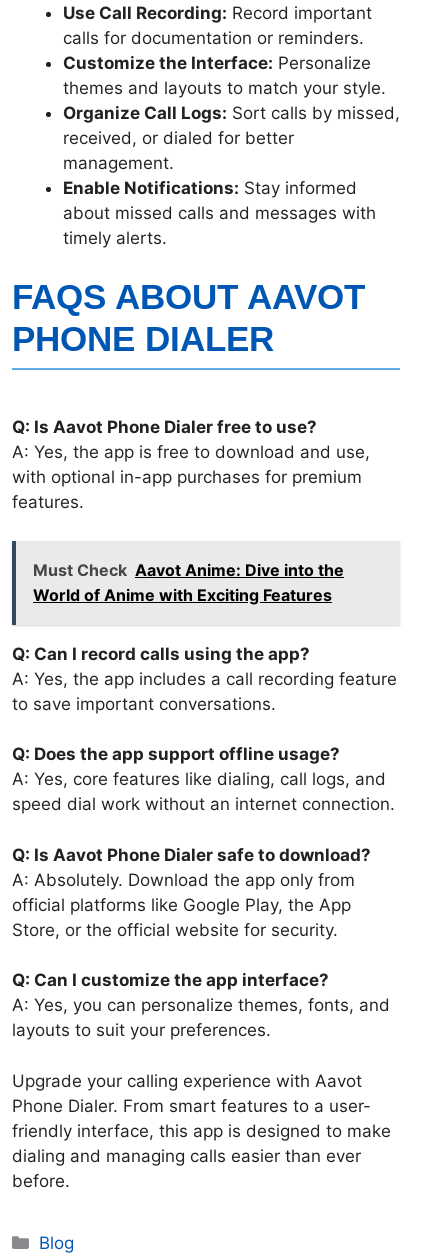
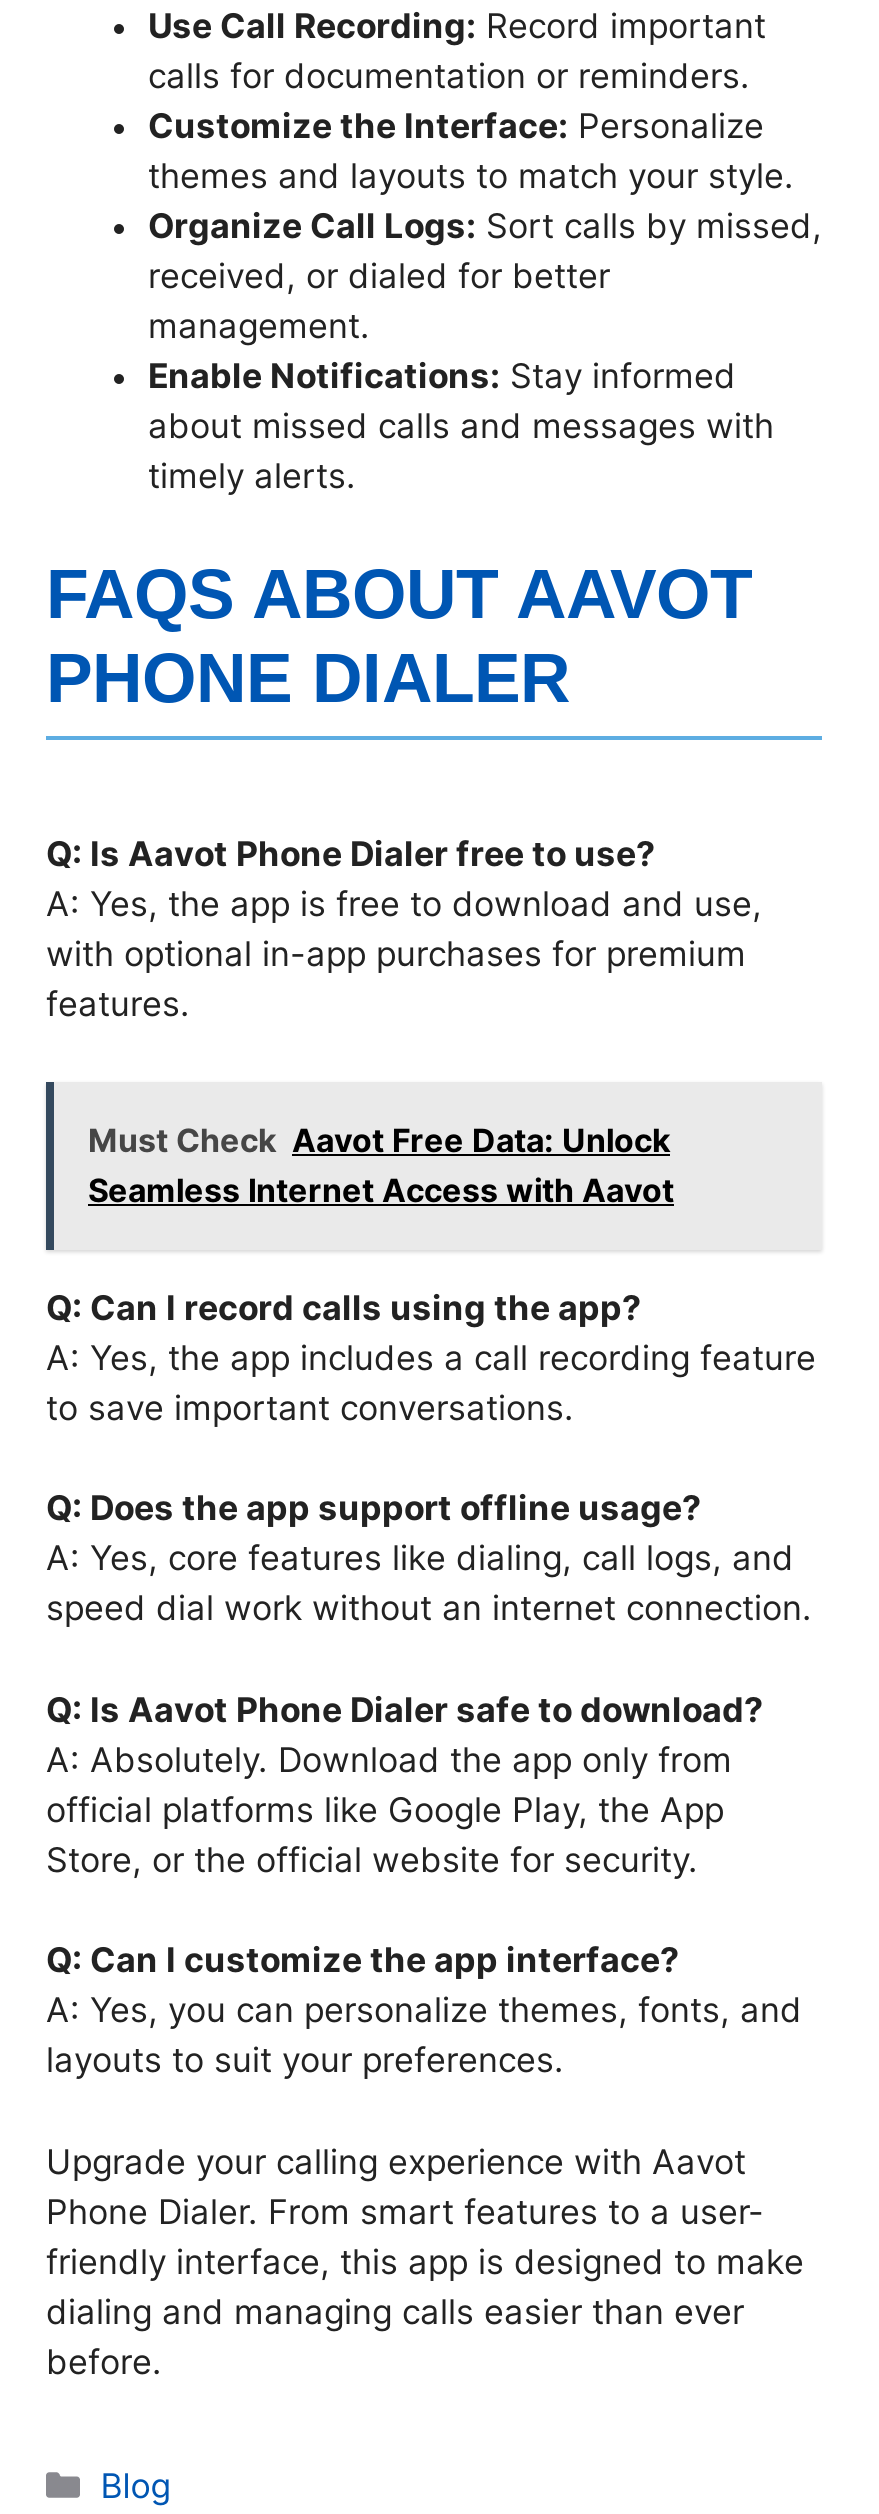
[33,560,344,605] Must Check Aavot Anime: Dive into the | World of Anime with Exciting Features -> [88,1120,674,1210] Must Check Aavot Free Data: Unlock | Seamless Internet Access with Aavot

